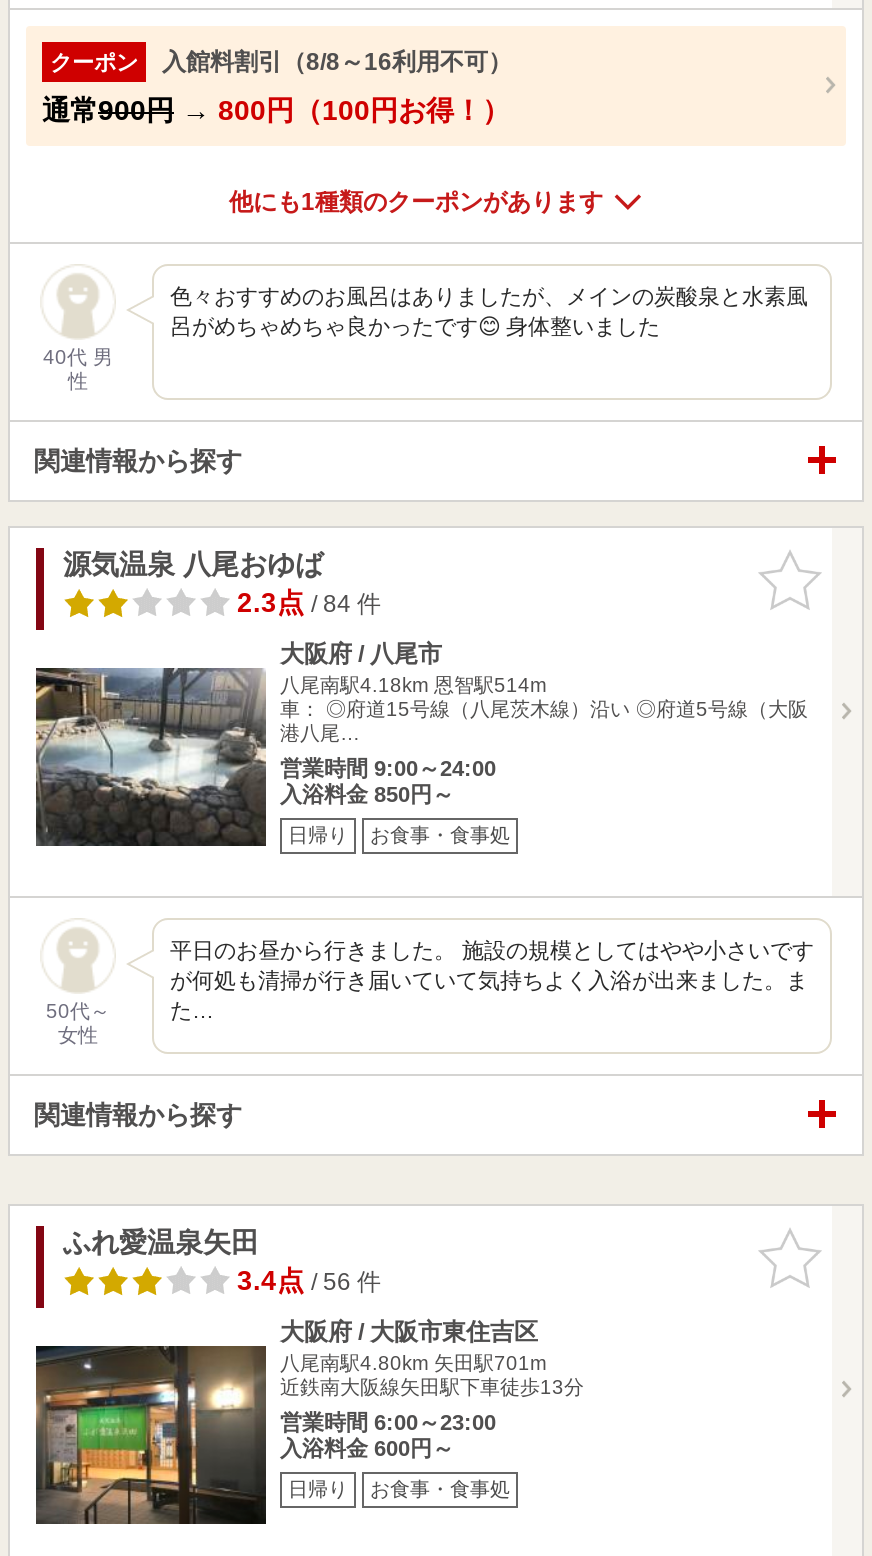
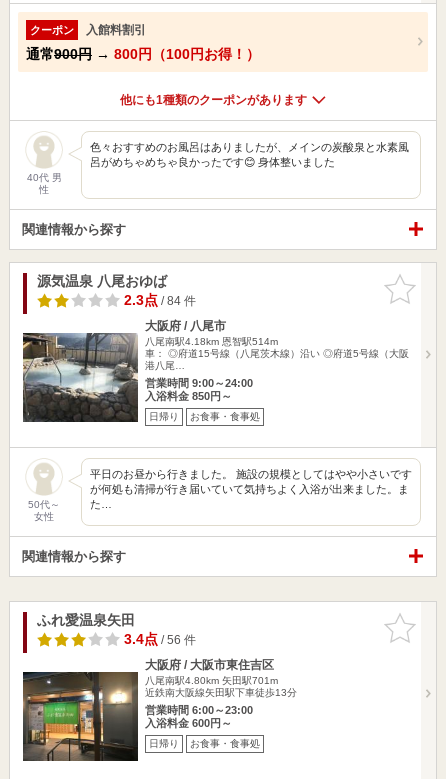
[162,47,512,75] 入館料割引（8/8～16利用不可） -> [86,23,146,37] 入館料割引

